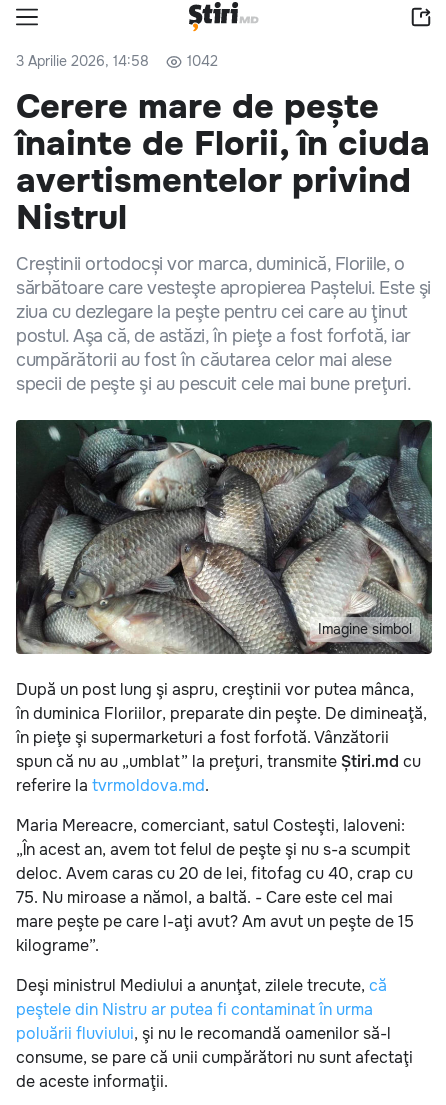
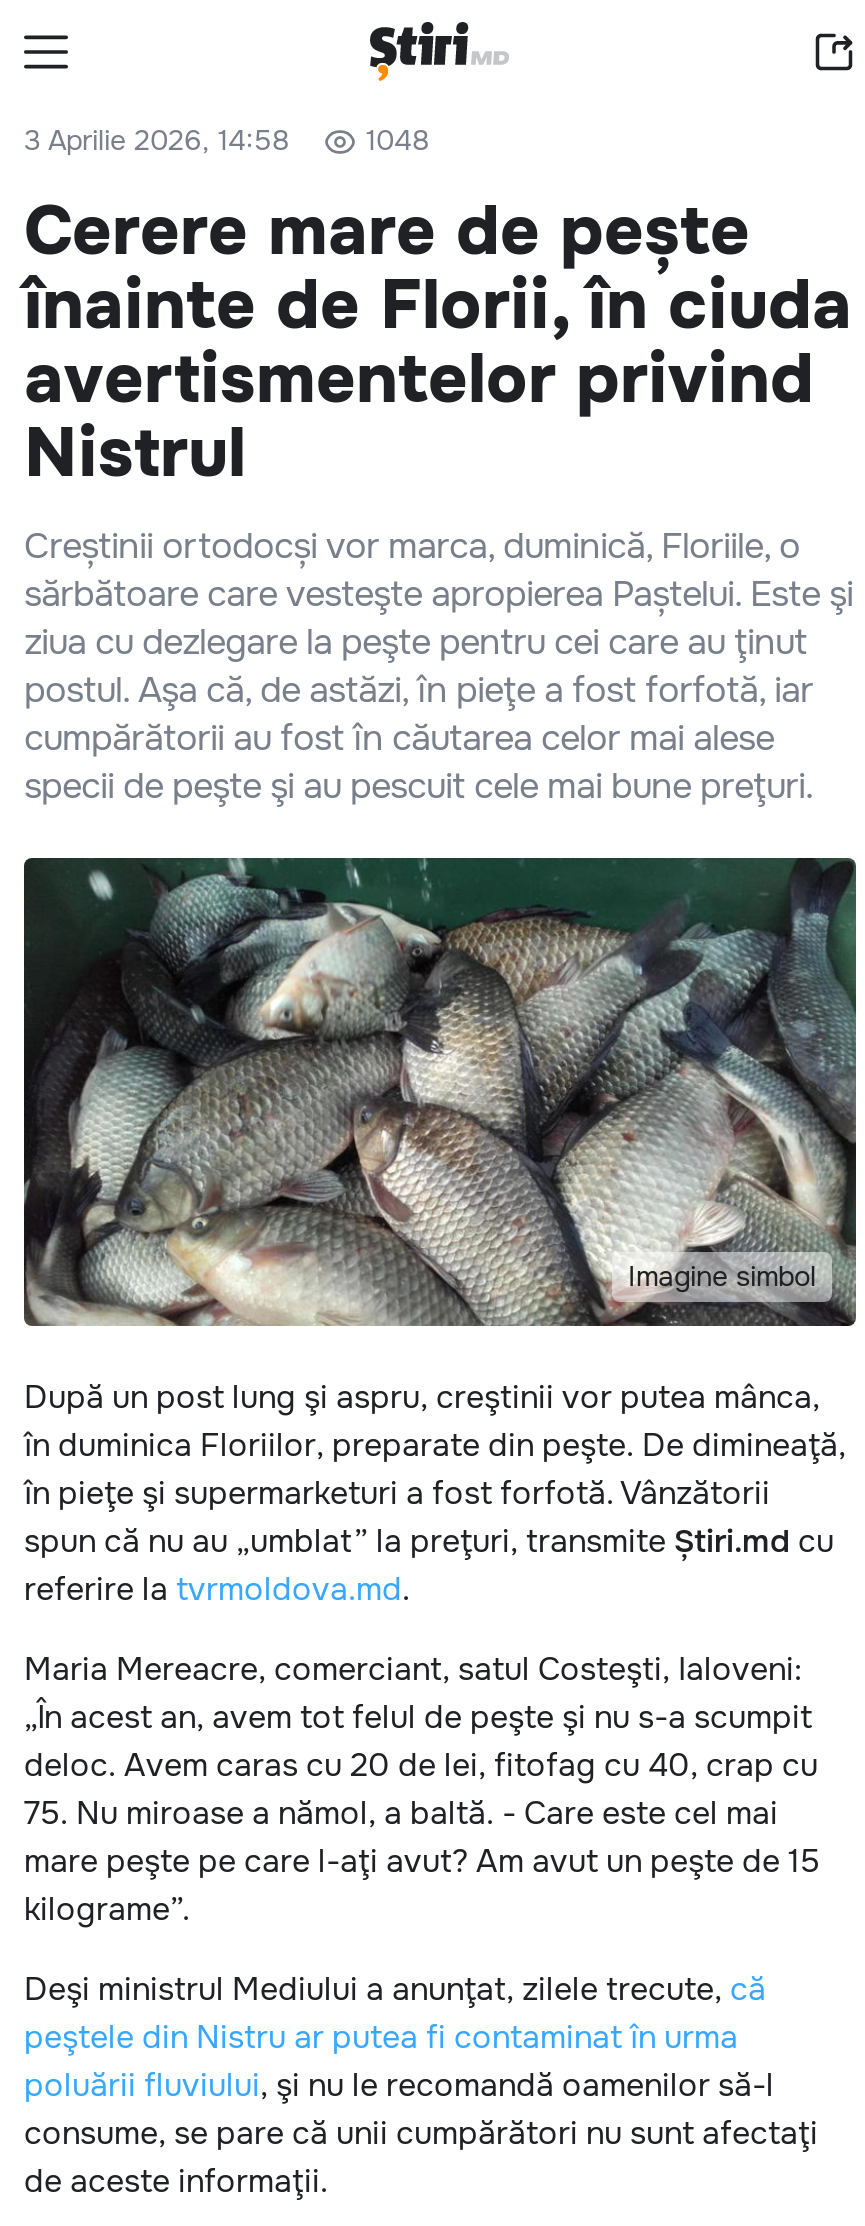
[187,52,218,70] 1042 -> [366,122,430,158] 1048

